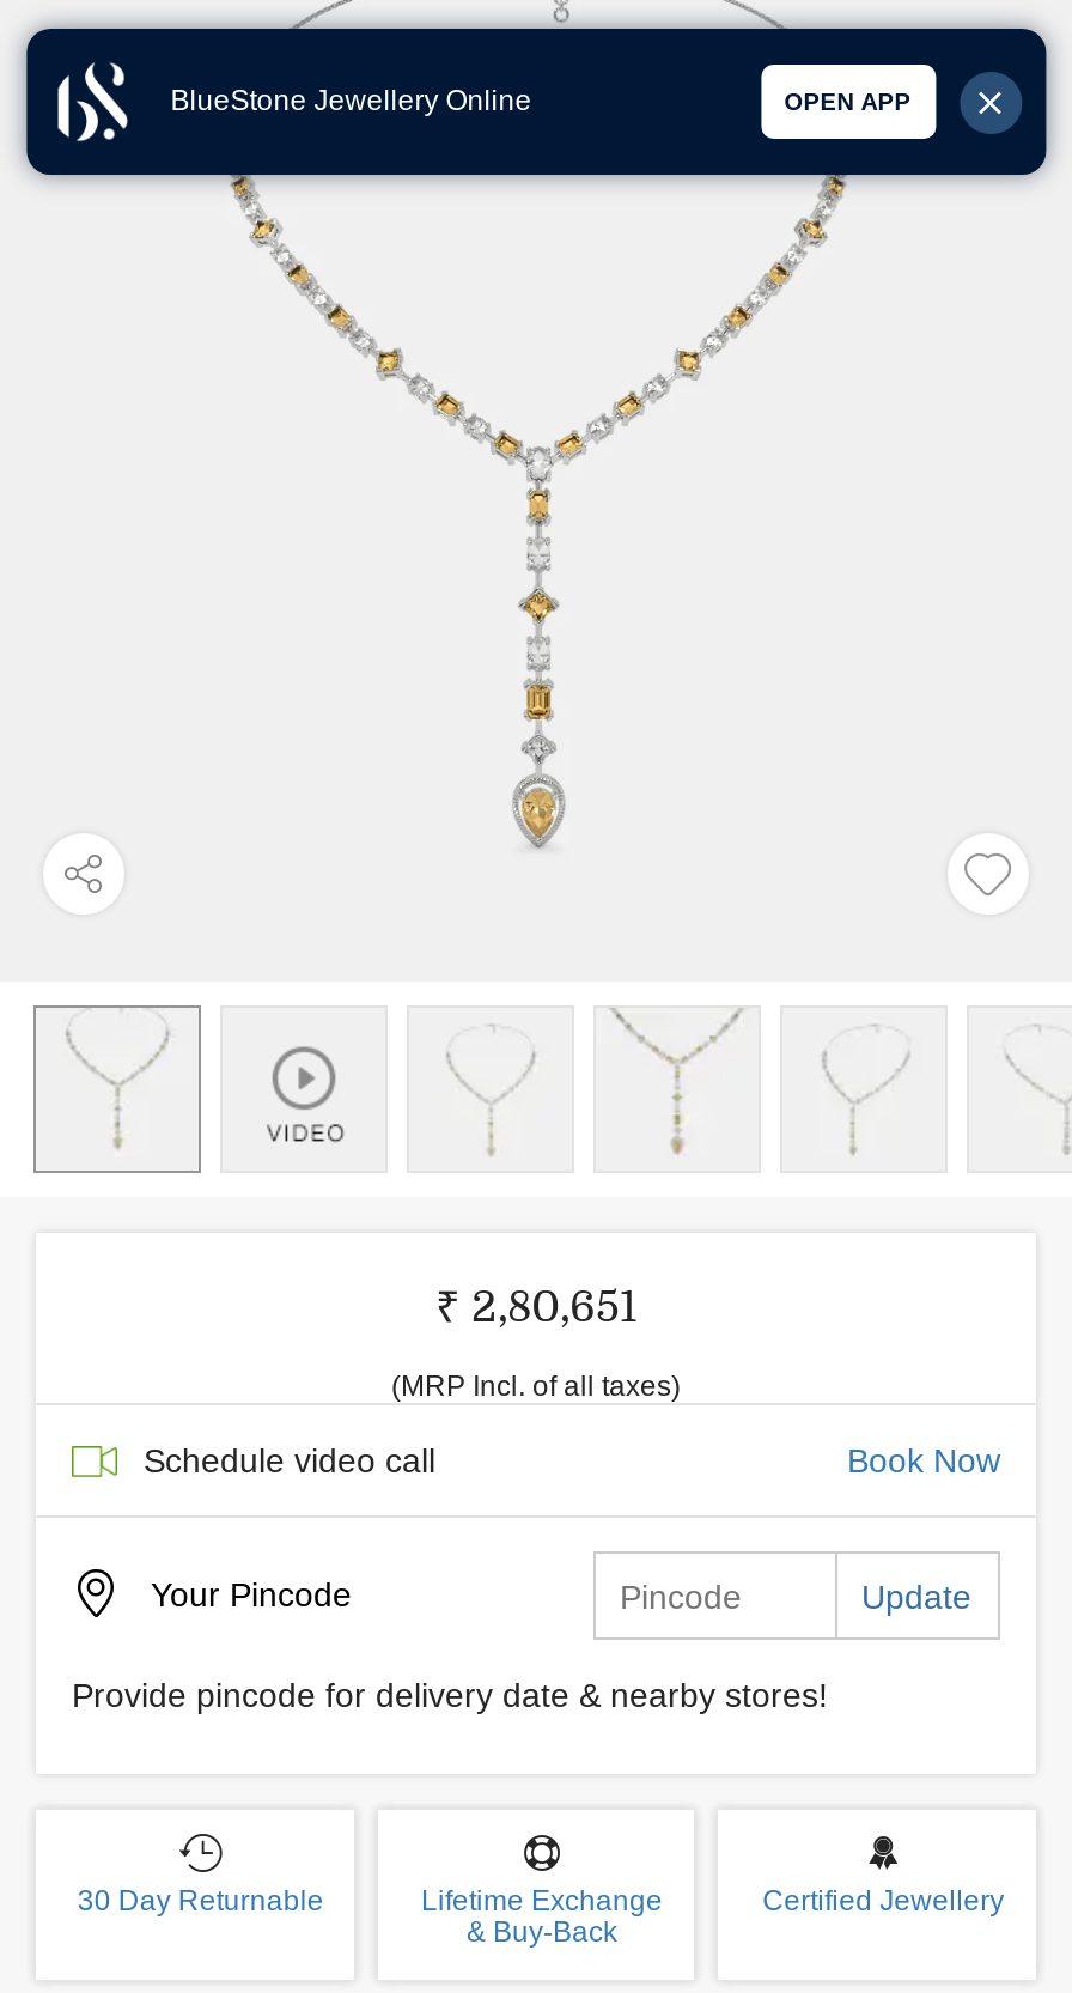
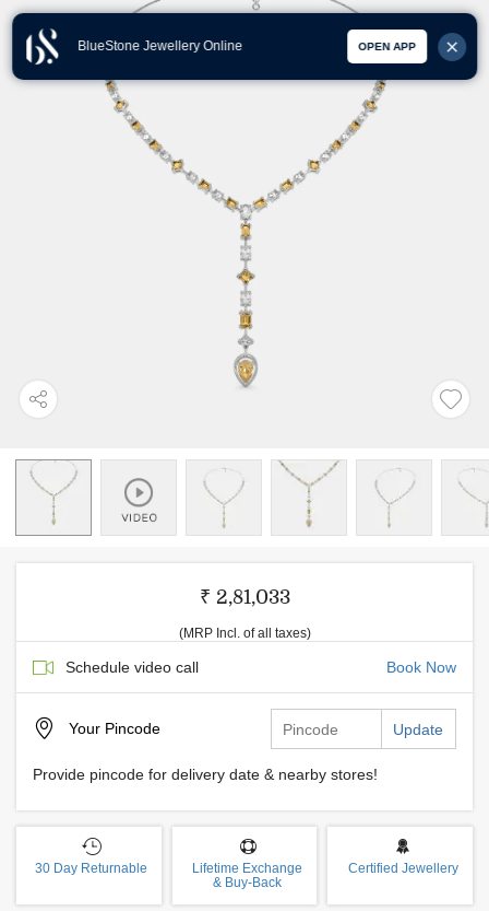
[435,1283,636,1331] ₹ 2,80,651 -> [199,586,290,608] ₹ 2,81,033

